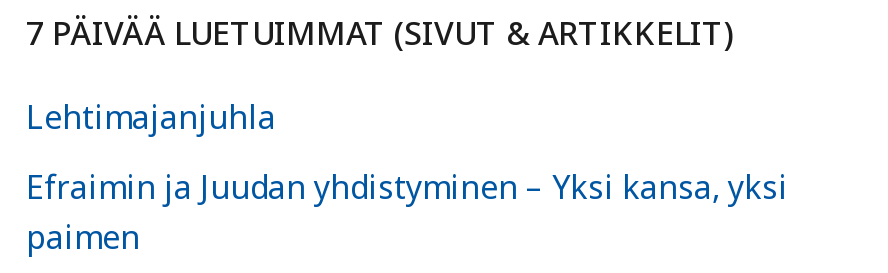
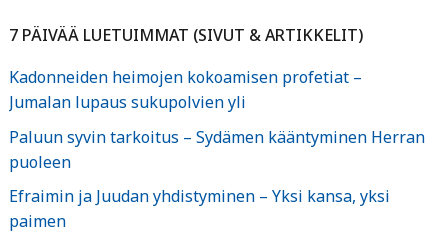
[26,95,276,139] Lehtimajanjuhla -> [9,66,425,173] Kadonneiden heimojen kokoamisen profetiat – | Jumalan lupaus sukupolvien yli | Paluun syvin tarkoitus – Sydämen kääntyminen Herran | puoleen

